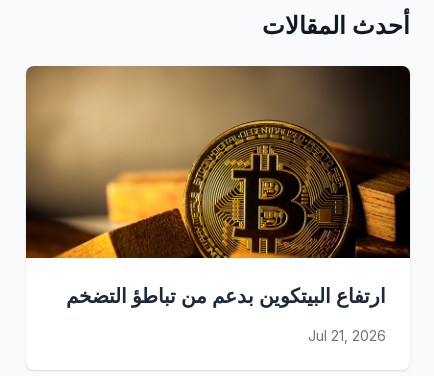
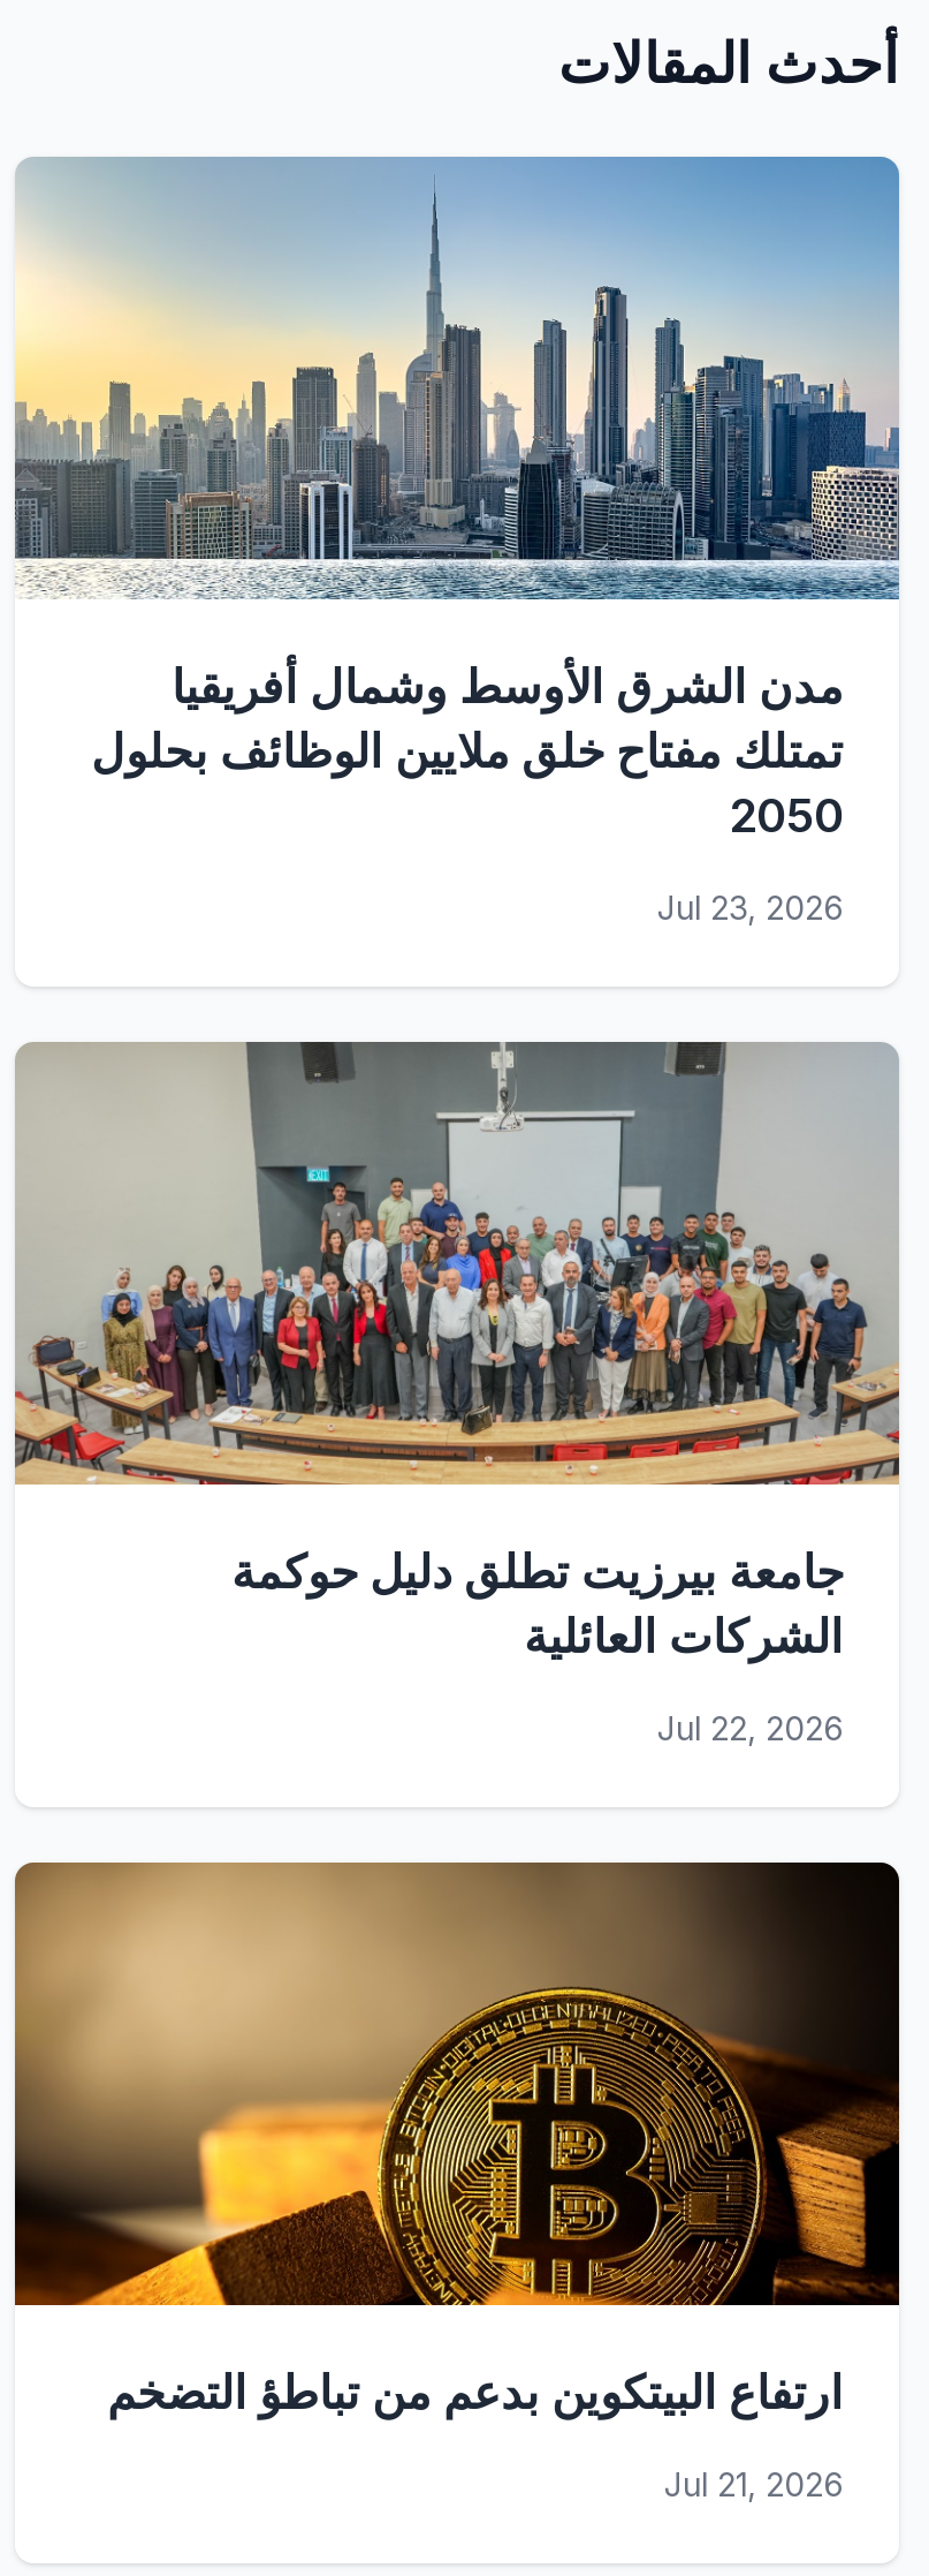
none -> [13,154,901,927] [image] | مدن الشرق الأوسط وشمال أفريقيا | تمتلك مفتاح خلق ملايين الوظائف بحلول | 2050 | Jul 23, 2026
none -> [13,1040,901,1747] [image] | جامعة بيرزيت تطلق دليل حوكمة | الشركات العائلية | Jul 22, 2026

